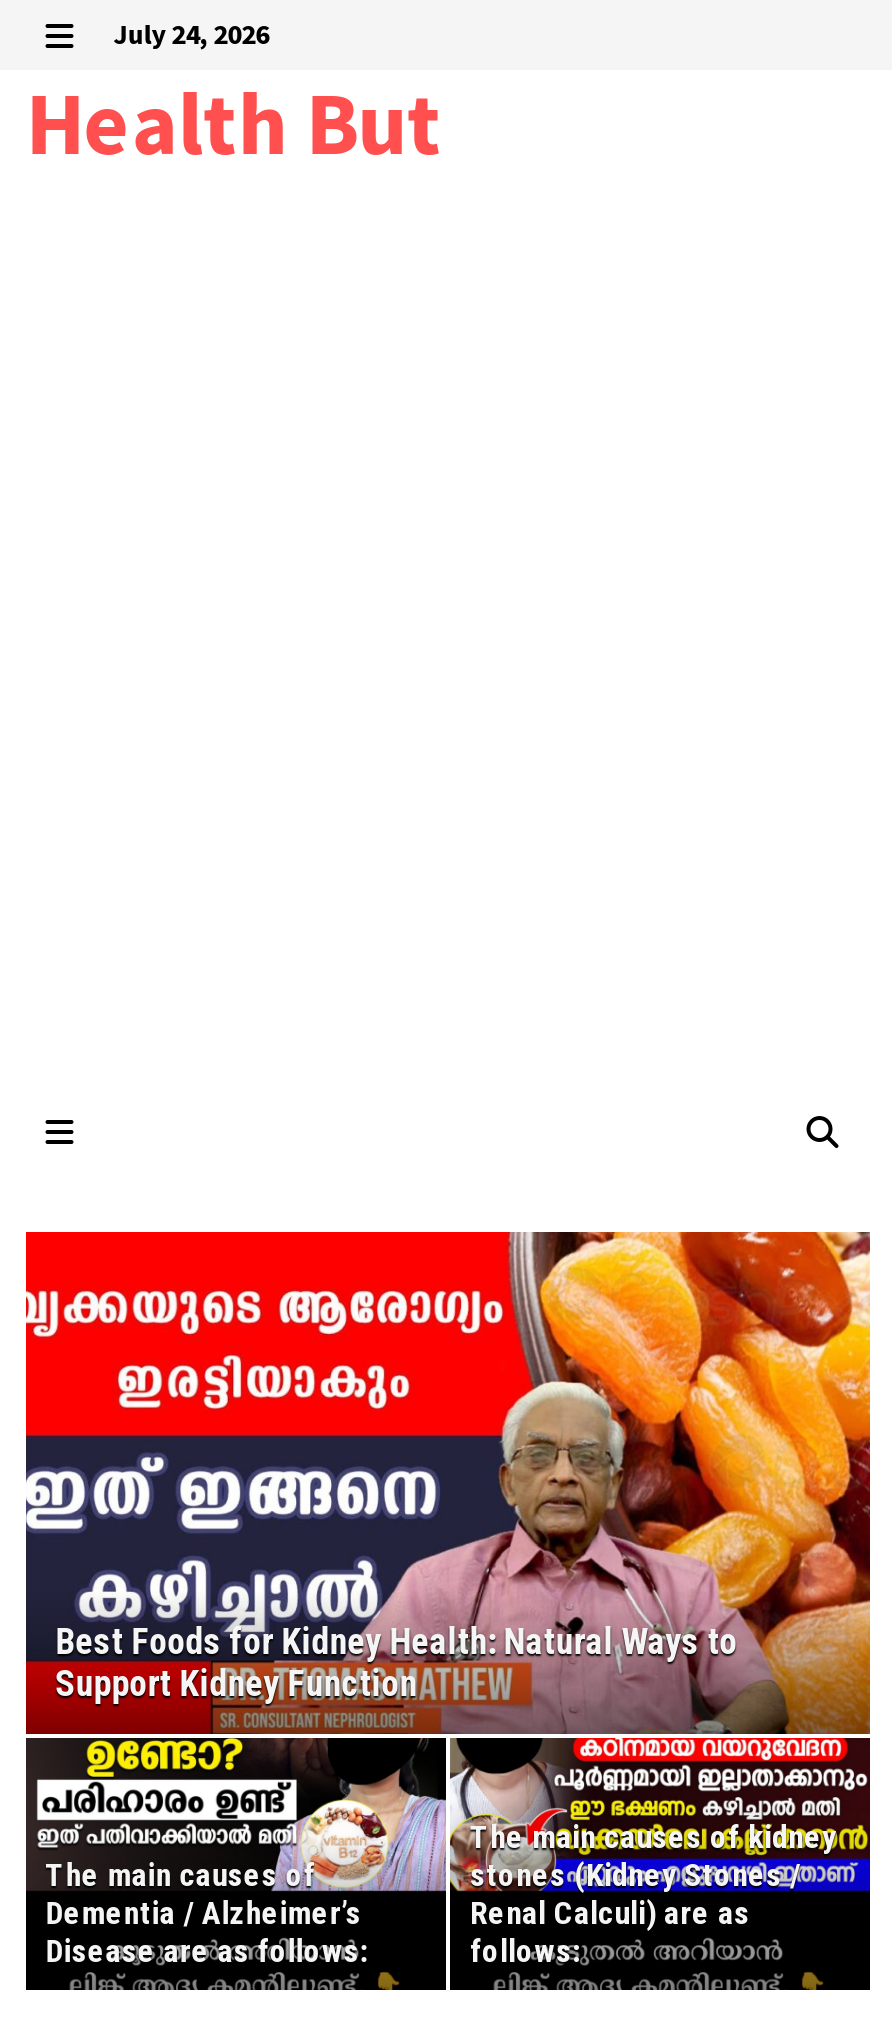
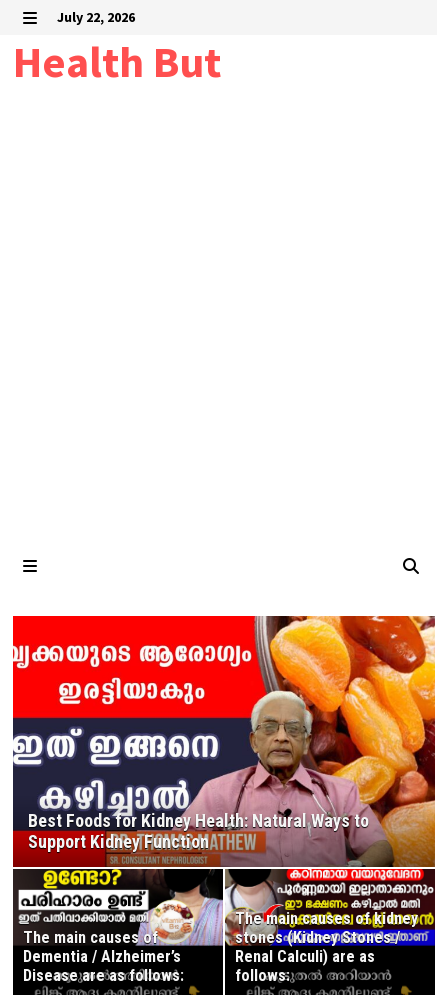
[114,16,270,52] July 24, 2026 -> [57,8,135,26] July 22, 2026

